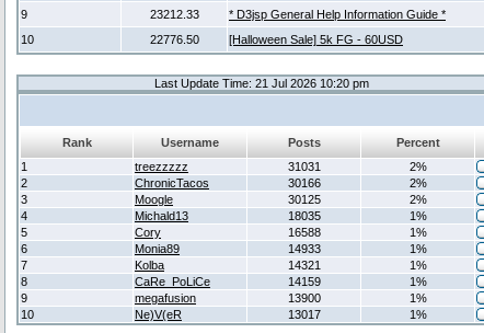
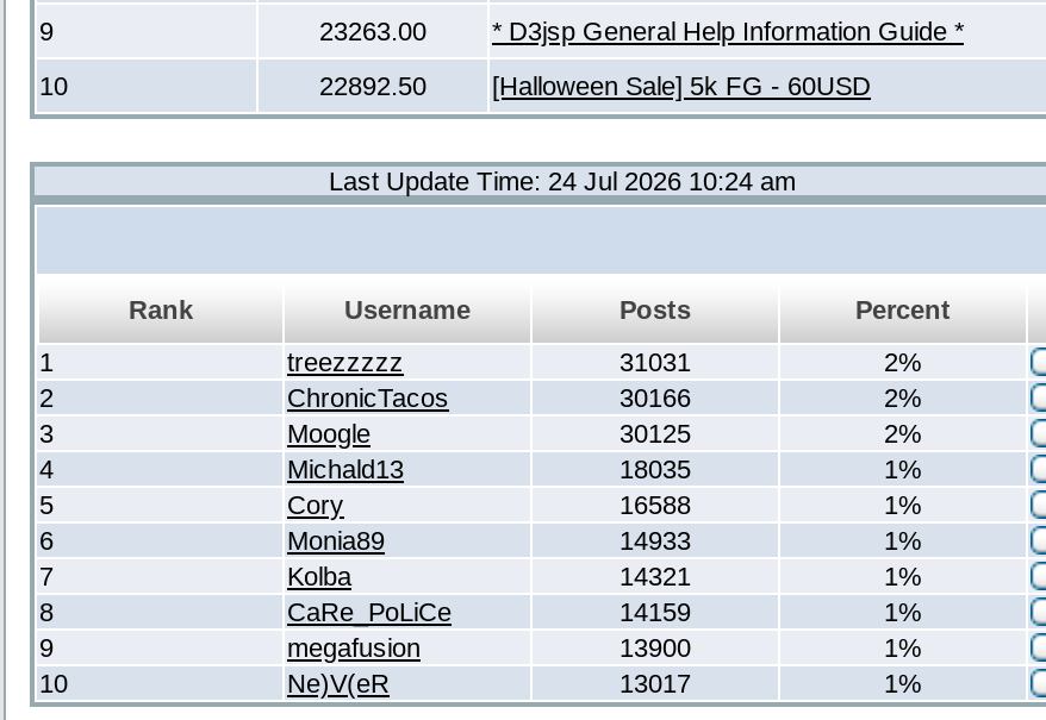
[149,8,199,21] 23212.33 -> [319,17,427,45] 23263.00
[149,33,199,46] 22776.50 -> [319,71,427,100] 22892.50
[154,77,368,90] Last Update Time: 21 Jul 2026 10:20 pm -> [329,167,796,195] Last Update Time: 24 Jul 2026 10:24 am

